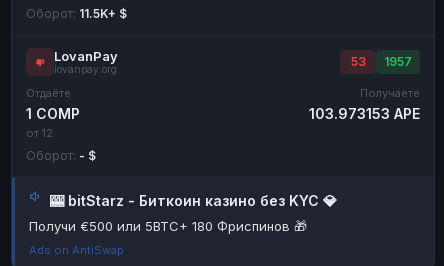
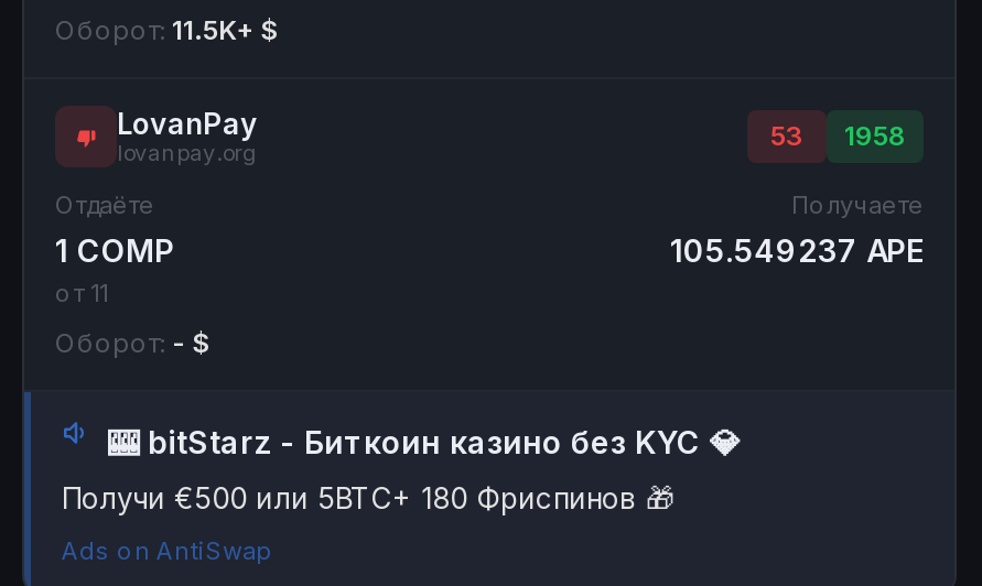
[350,53,412,68] 53 1957 -> [770,118,906,151] 53 1958
[309,104,420,121] 103.973153 APE -> [670,230,924,268] 105.549237 APE
[26,125,53,139] от 12 -> [55,276,108,307] от 11

